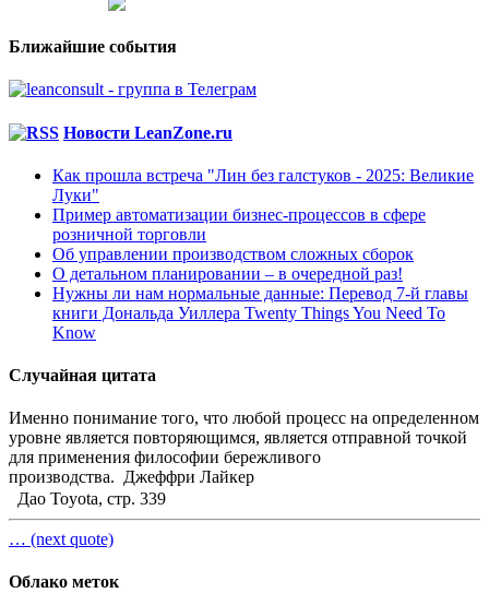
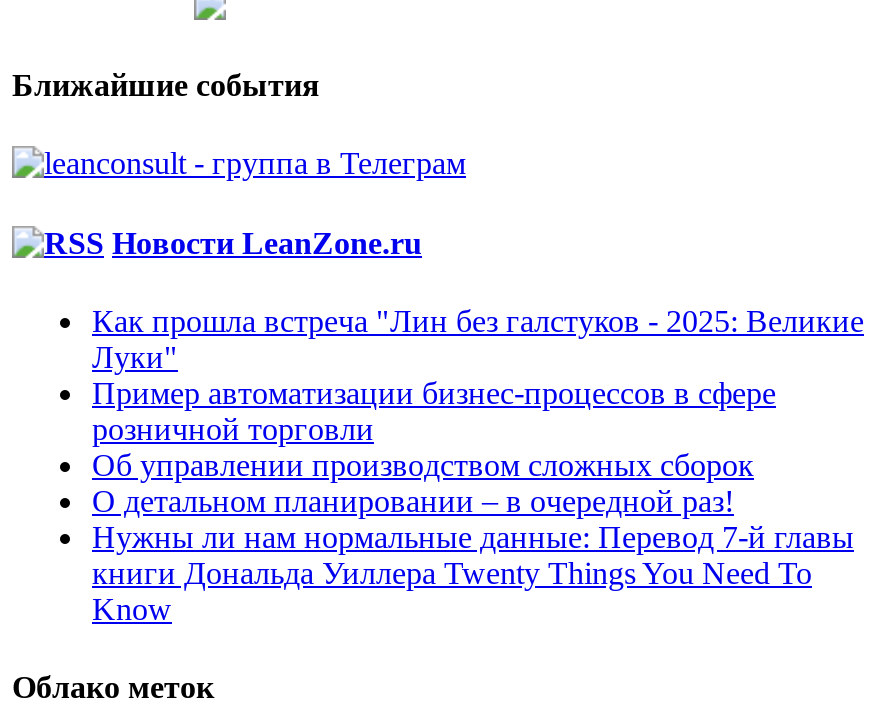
[9,366,479,548] Случайная цитата | Именно понимание того, что любой процесс на определенном | уровне является повторяющимся, является отправной точкой | для применения философии бережливого | производства. Джеффри Лайкер | Дао Toyota, стр. 339 | … (next quote) -> none

